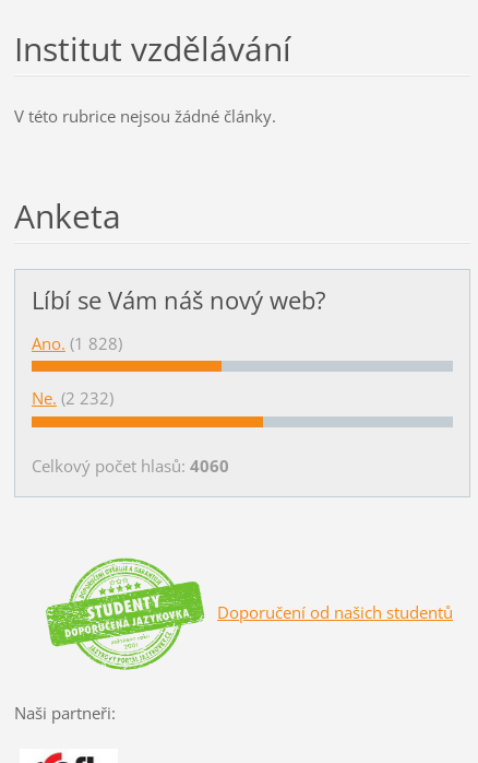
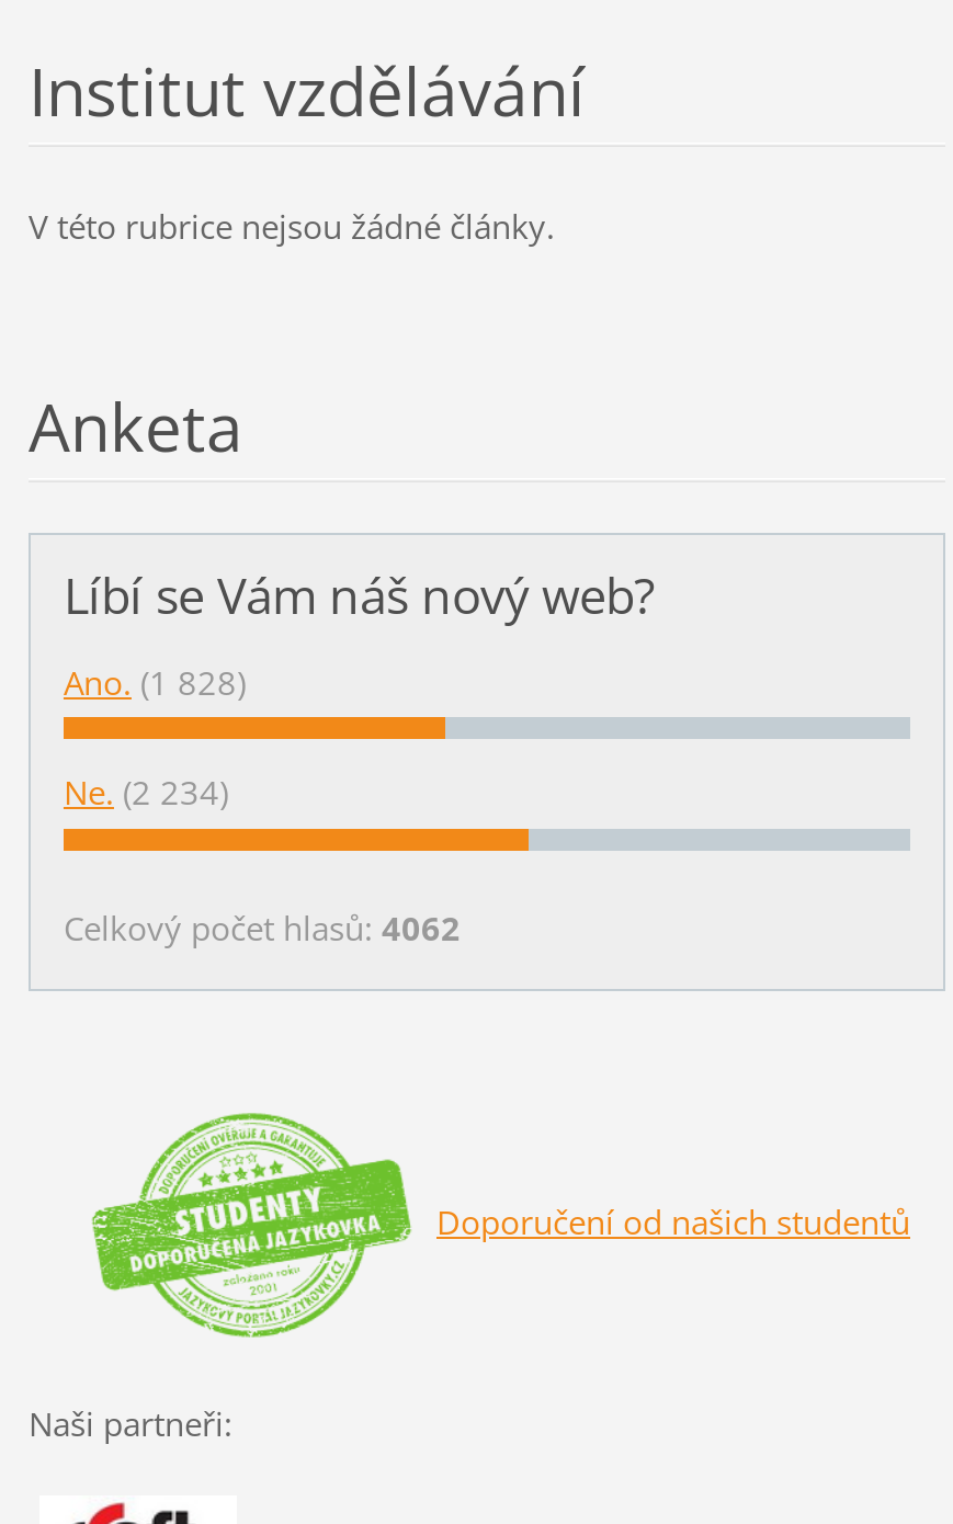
[32,387,113,409] Ne. (2 232) -> [64,770,228,814] Ne. (2 234)
[32,455,229,477] Celkový počet hlasů: 4060 -> [64,906,461,949] Celkový počet hlasů: 4062

